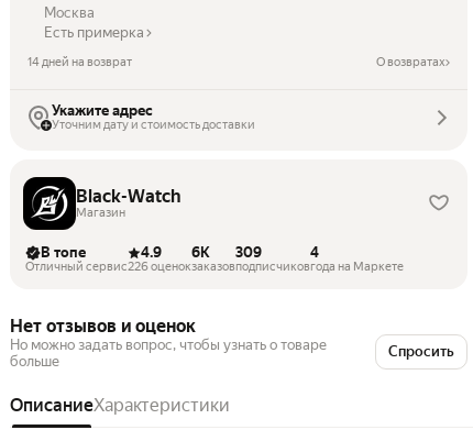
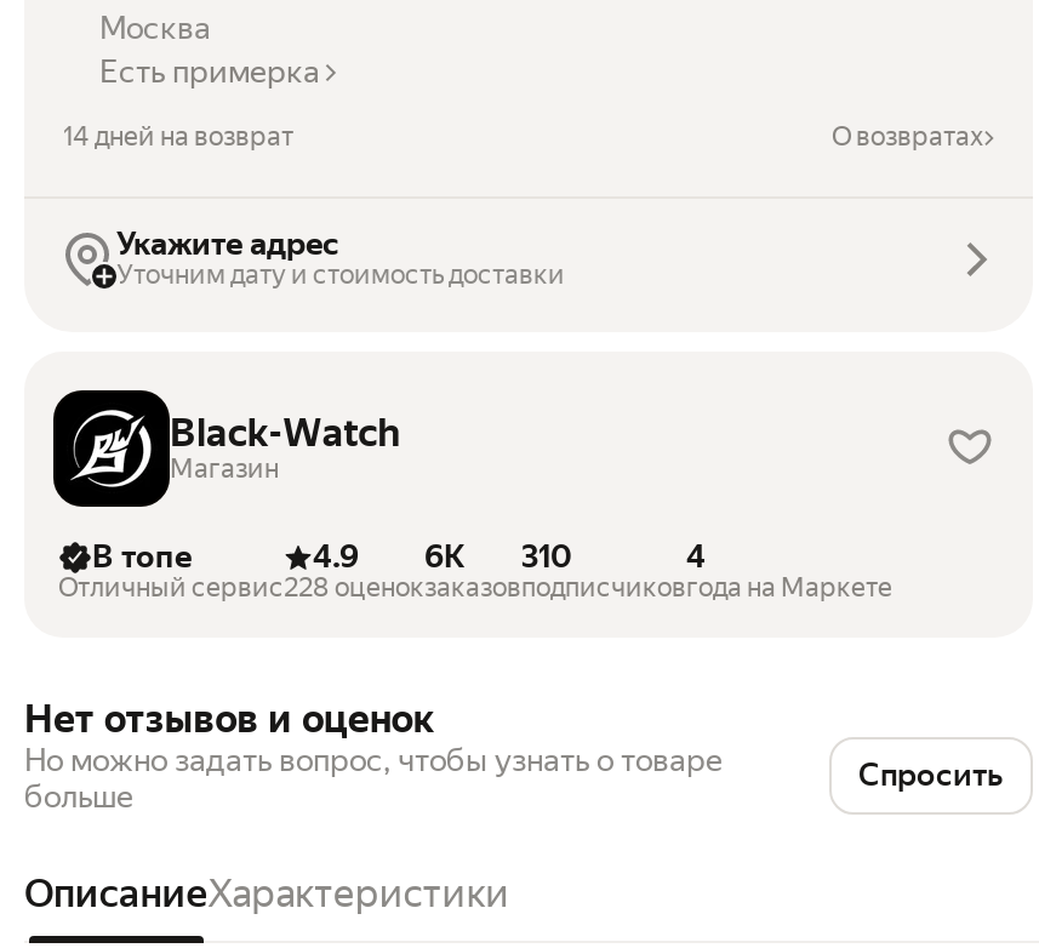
[141,244,262,260] 4.9 6K 309 -> [313,538,572,574] 4.9 6K 310
[128,259,191,274] 226 оценок -> [284,572,424,603] 228 оценок

